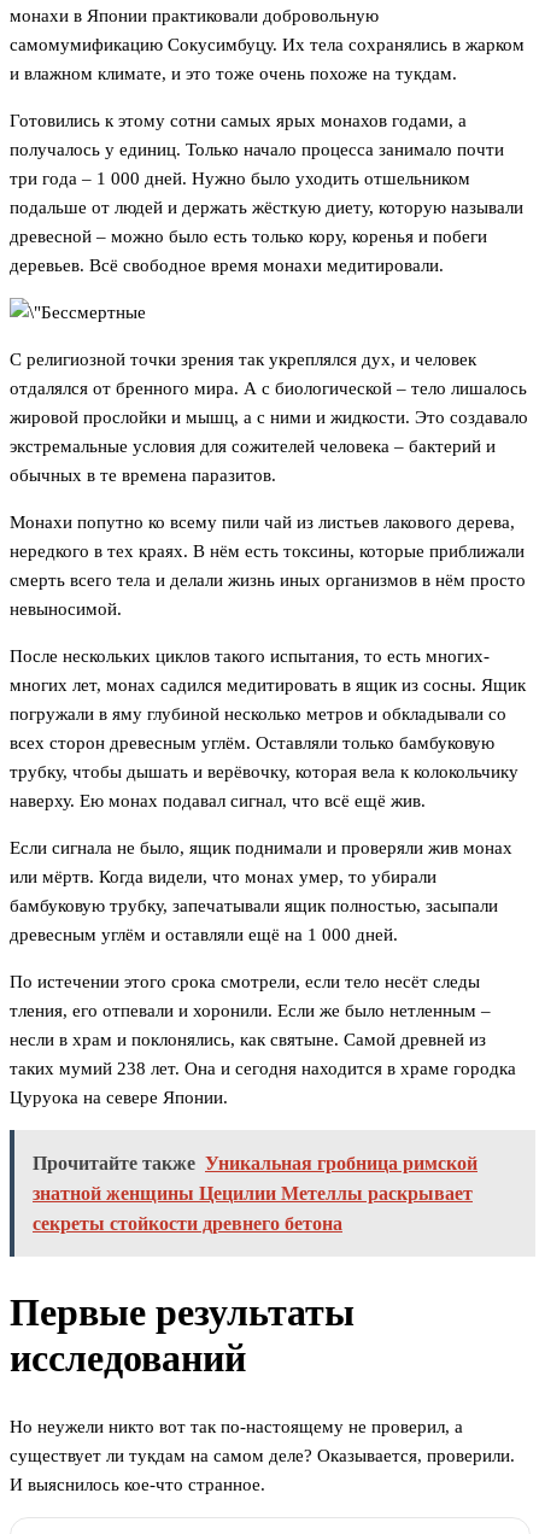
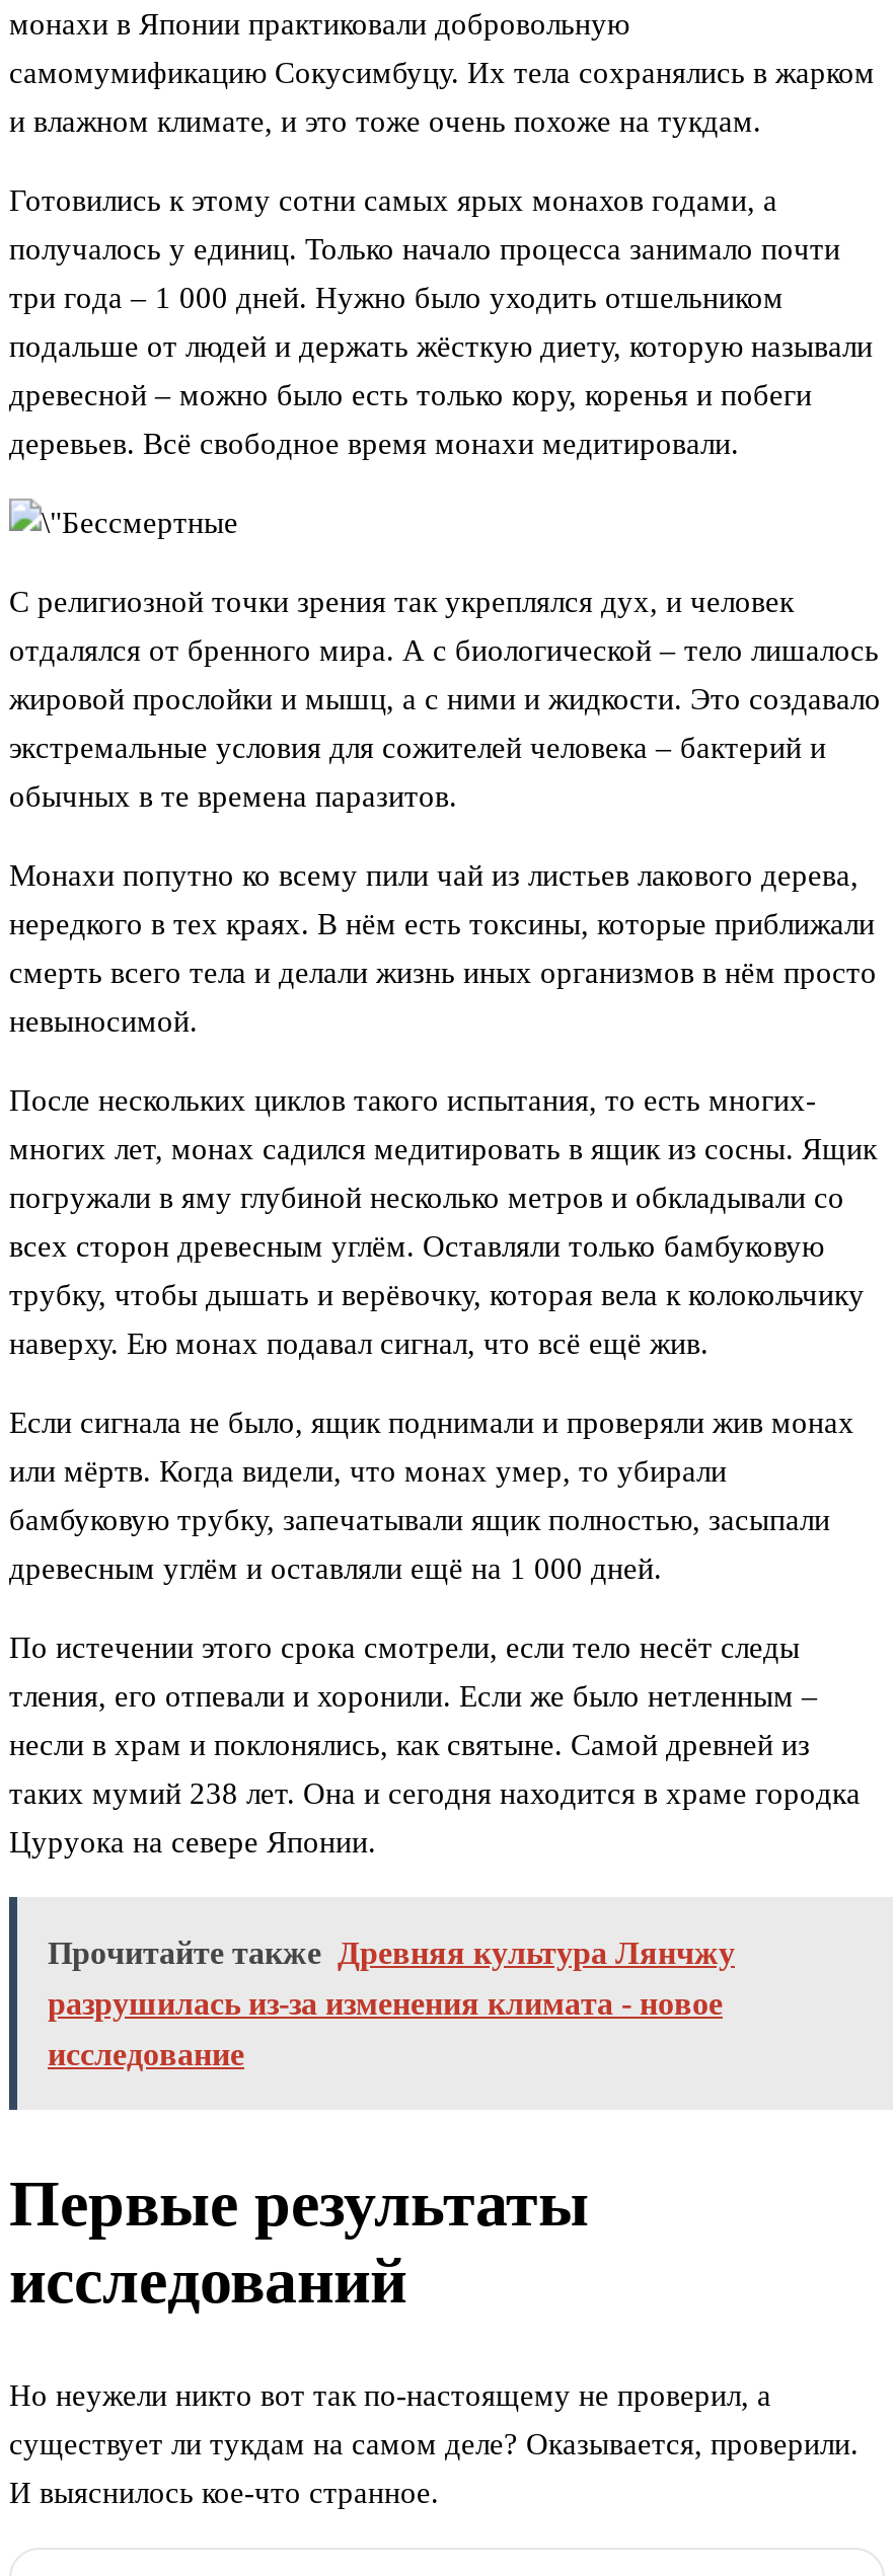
[33,1153,478,1174] Прочитайте также Уникальная гробница римской -> [48,1936,735,1971] Прочитайте также Древняя культура Лянчжу
[33,1184,473,1204] знатной женщины Цецилии Метеллы раскрывает -> [48,1987,723,2021] разрушилась из-за изменения климата - новое
[33,1214,342,1234] секреты стойкости древнего бетона -> [48,2038,244,2072] исследование

